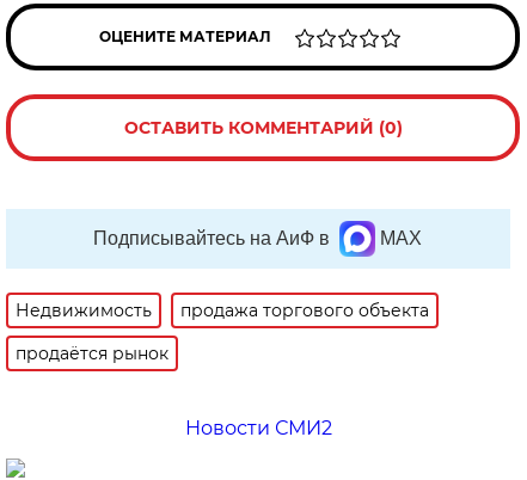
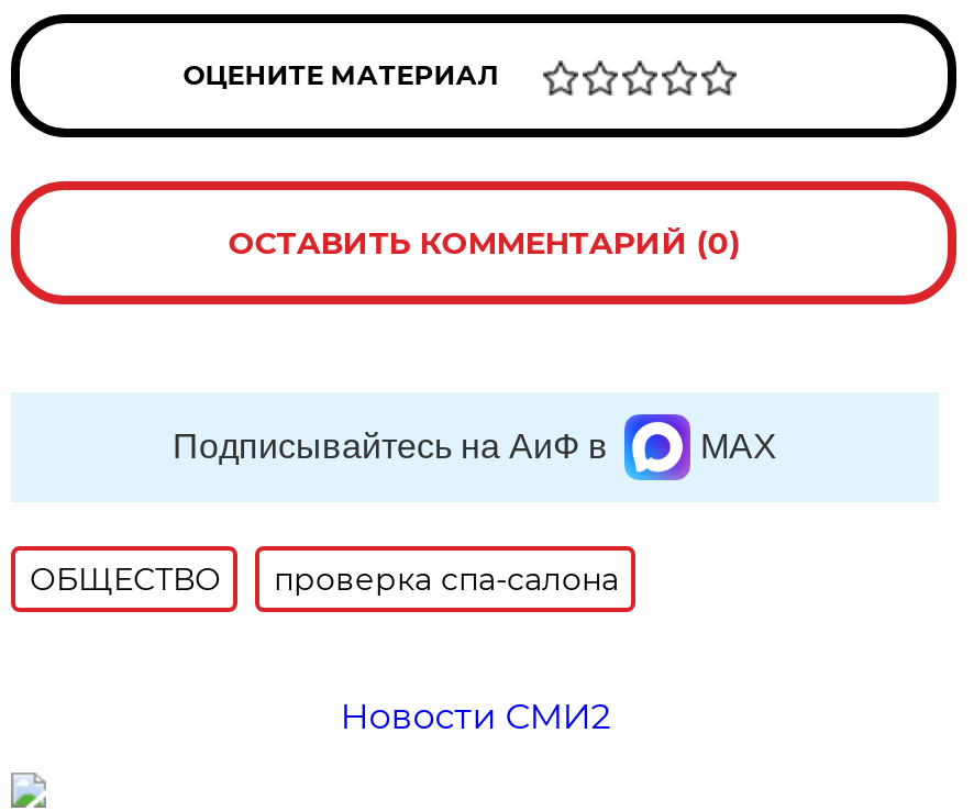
[16,300,429,364] Недвижимость | продажа торгового объекта | продаётся рынок -> [29,559,619,599] ОБЩЕСТВО | проверка спа-салона

